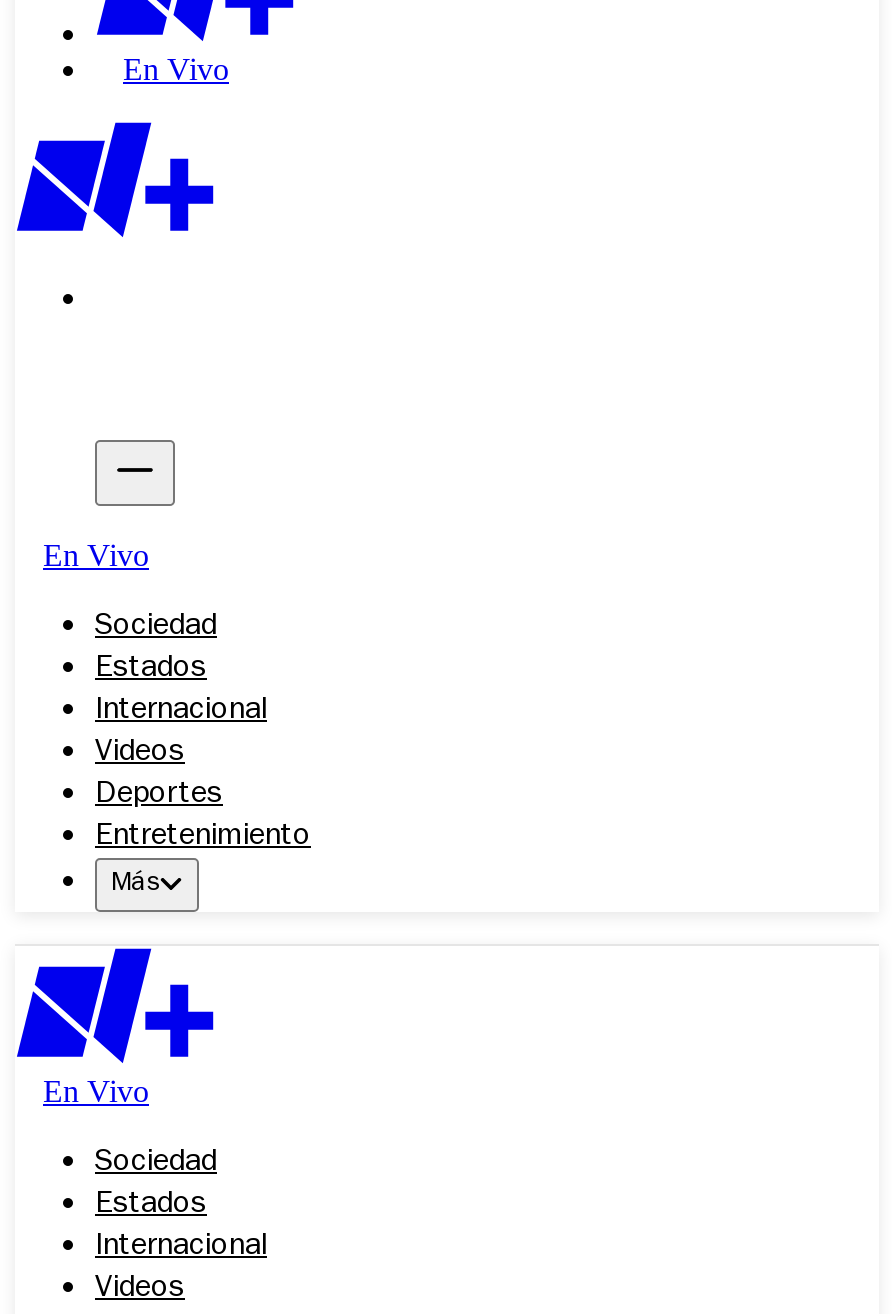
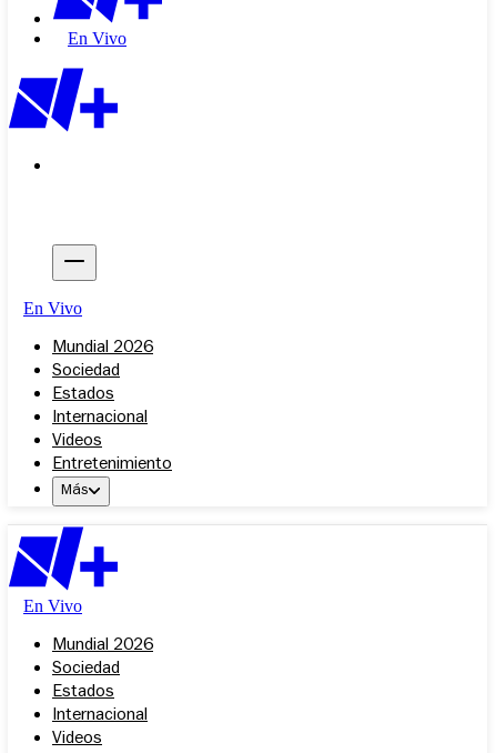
none -> [52,340,153,358] Mundial 2026
[95,780,223,812] Deportes -> none
none -> [52,637,153,655] Mundial 2026

